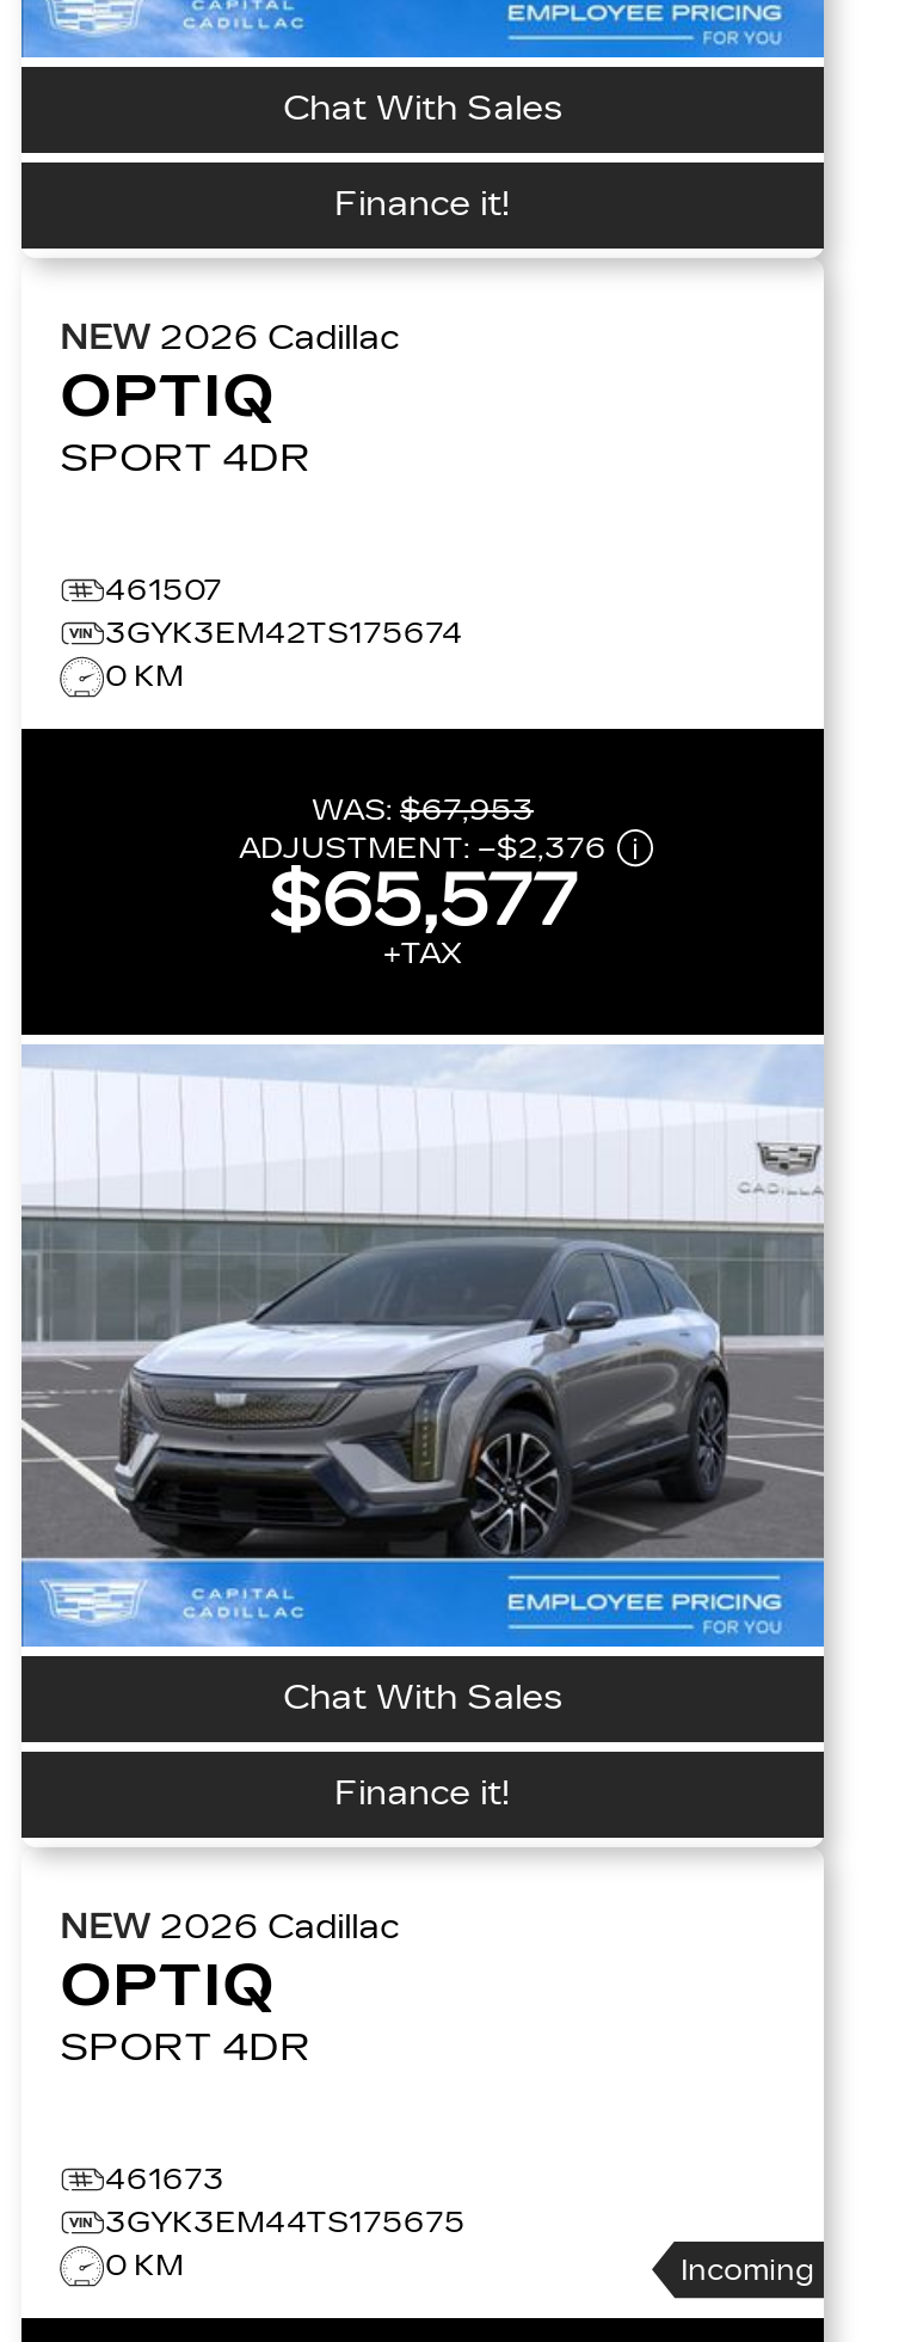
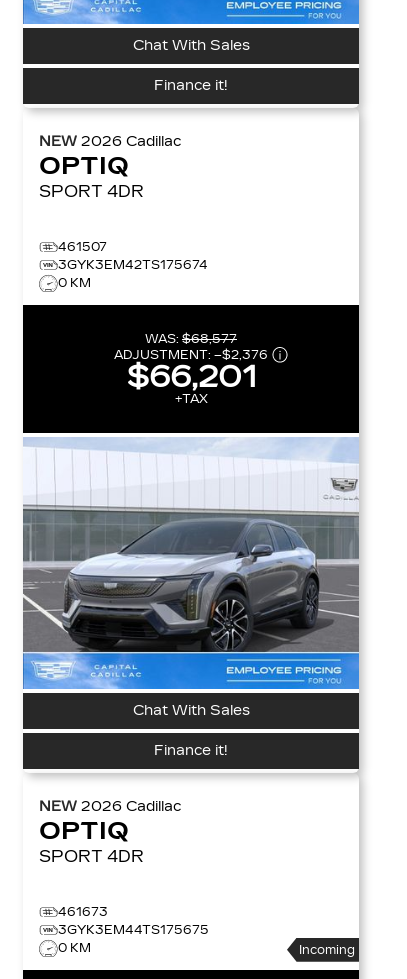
[312,793,534,826] WAS: $67,953 -> [145,332,237,346] WAS: $68,577
[269,857,577,943] $65,577 -> [126,359,255,395] $66,201

